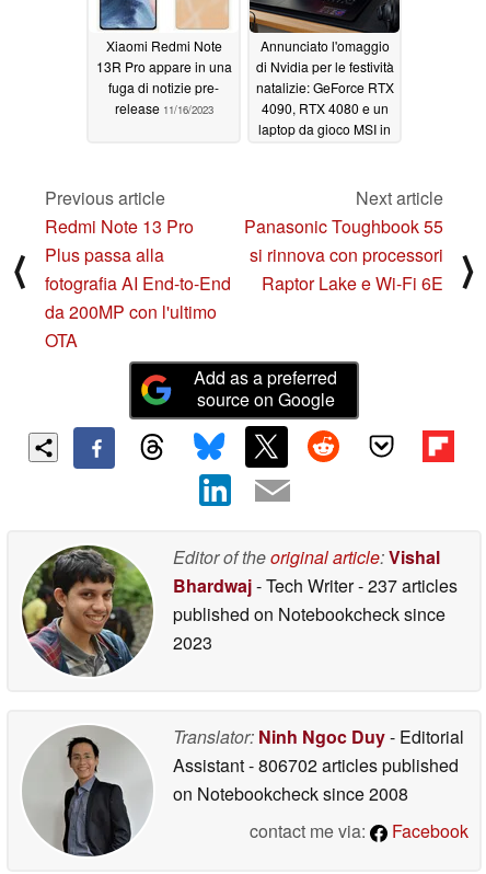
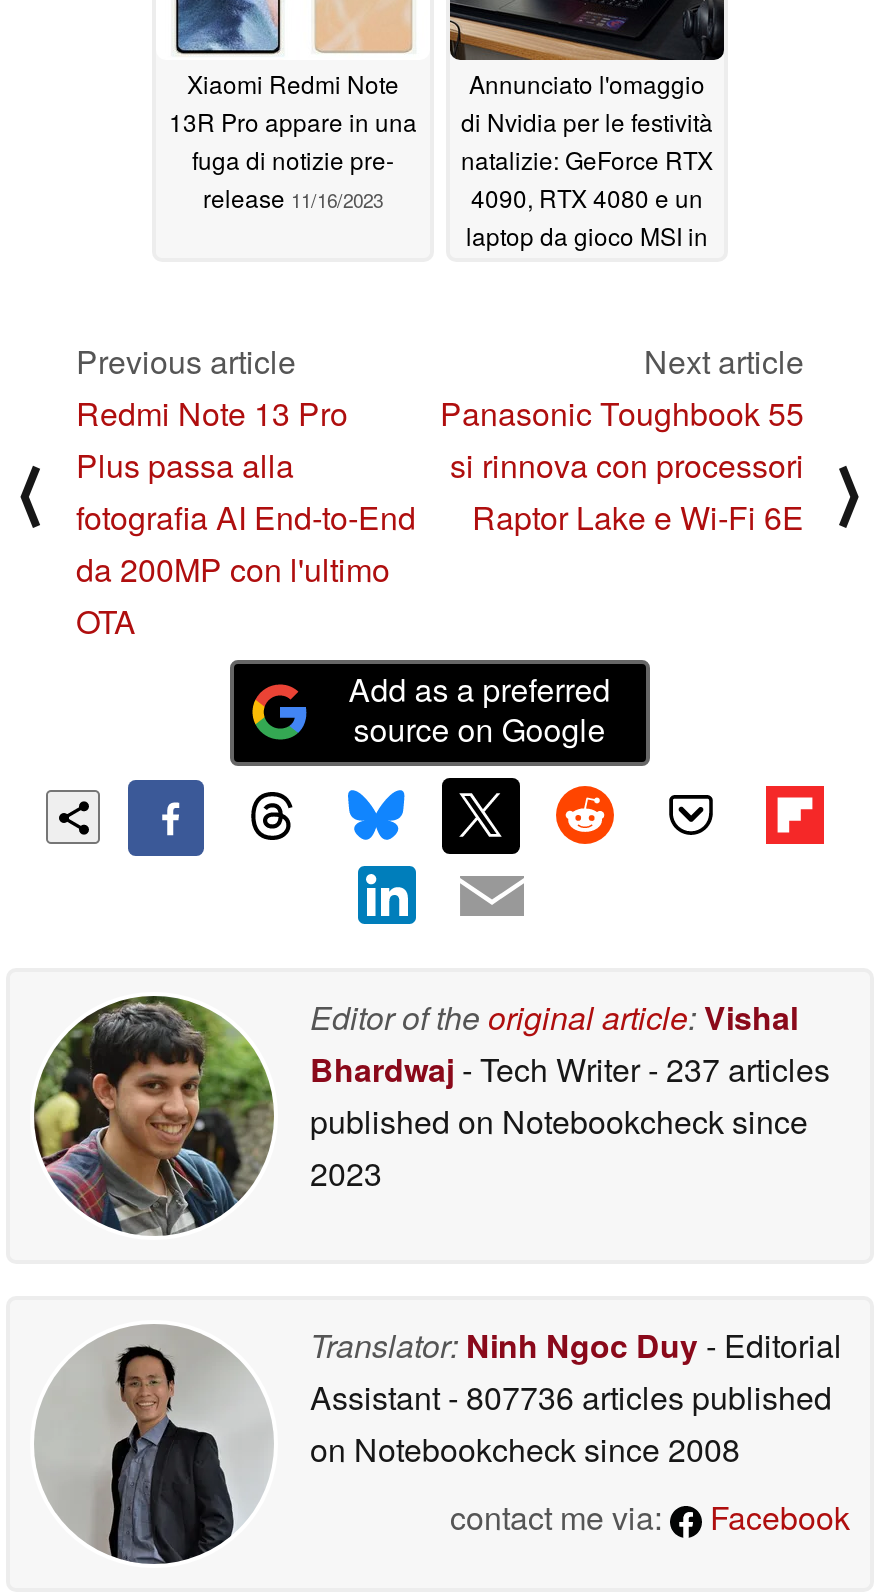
[173,752,459,778] Assistant - 806702 articles published -> [310,1374,832,1420] Assistant - 807736 articles published

